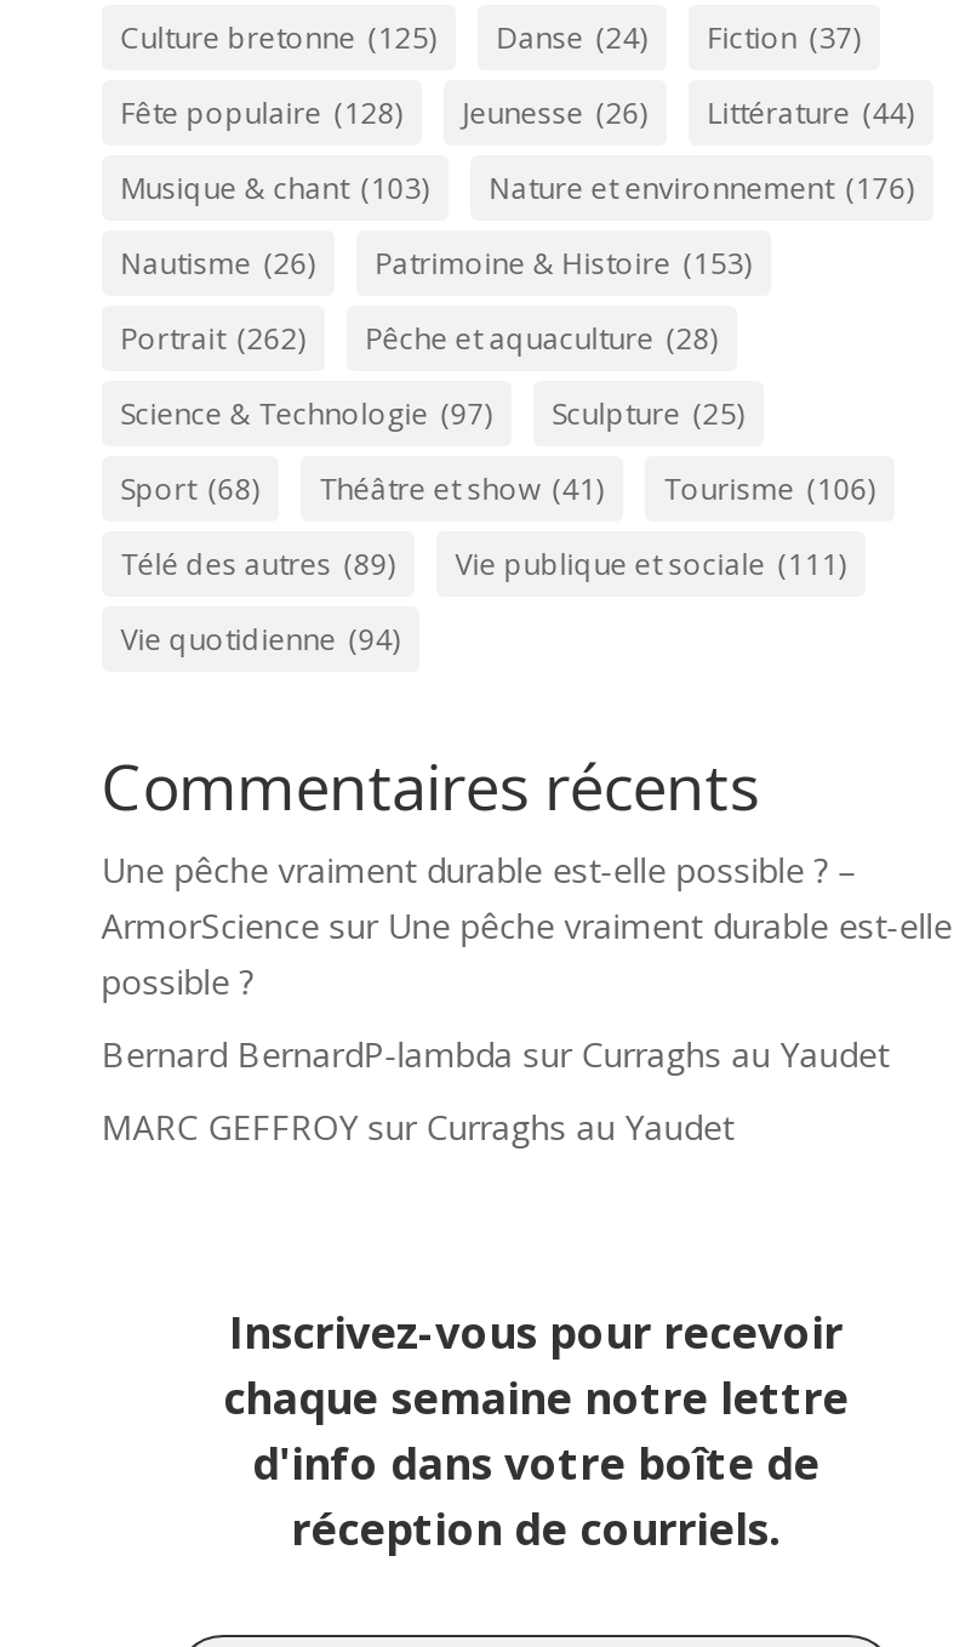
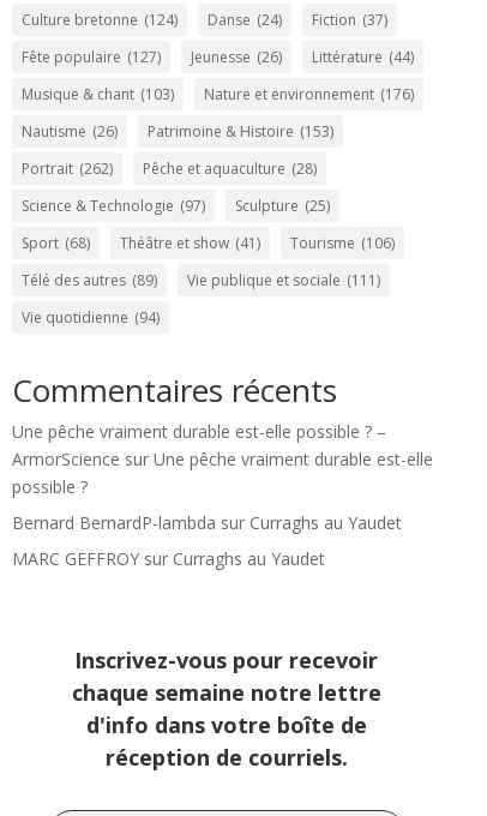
[121,16,436,57] Culture bretonne (125) -> [21,9,177,30] Culture bretonne (124)
[121,91,402,133] Fête populaire (128) -> [21,46,160,67] Fête populaire (127)

